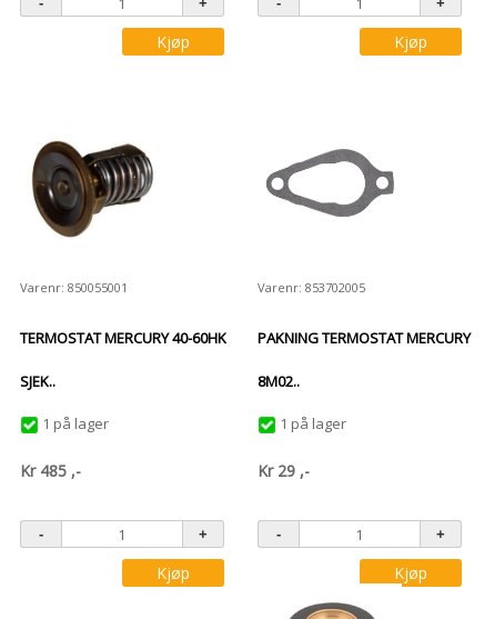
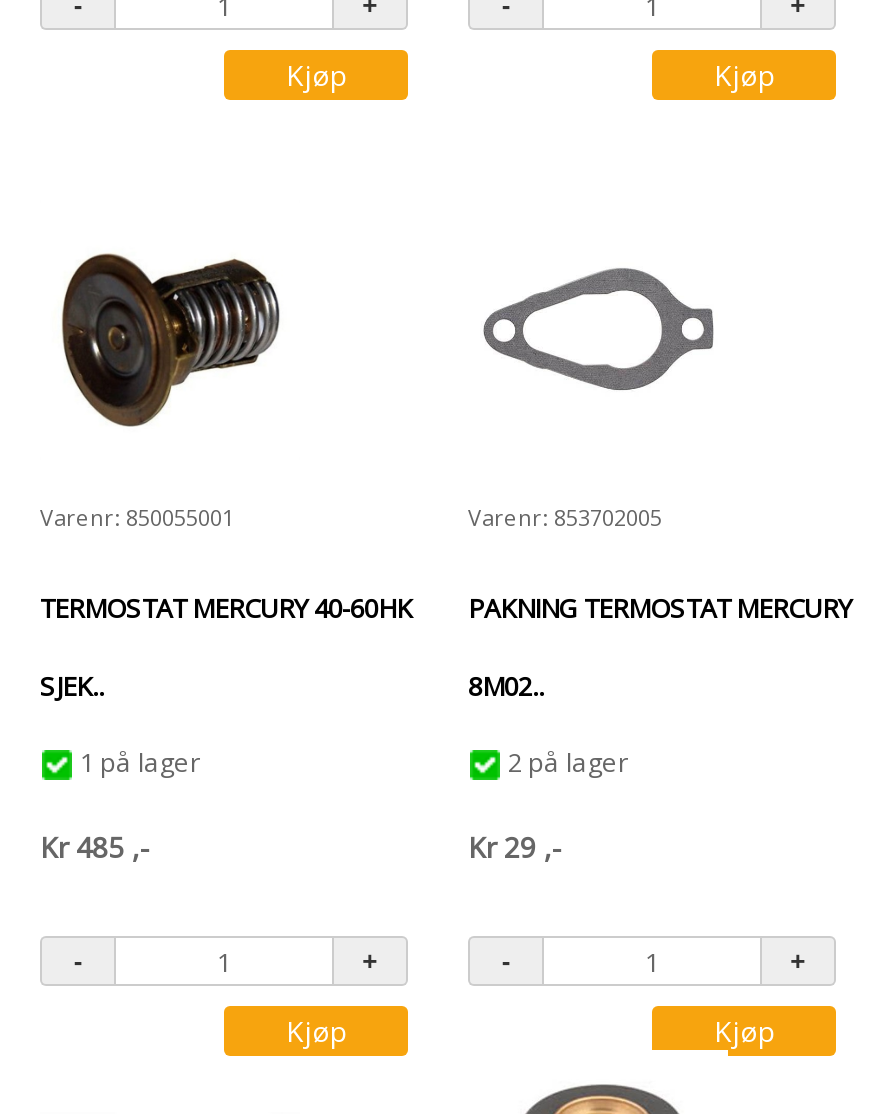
[280,413,346,433] 1 på lager -> [508,744,628,780] 2 på lager

